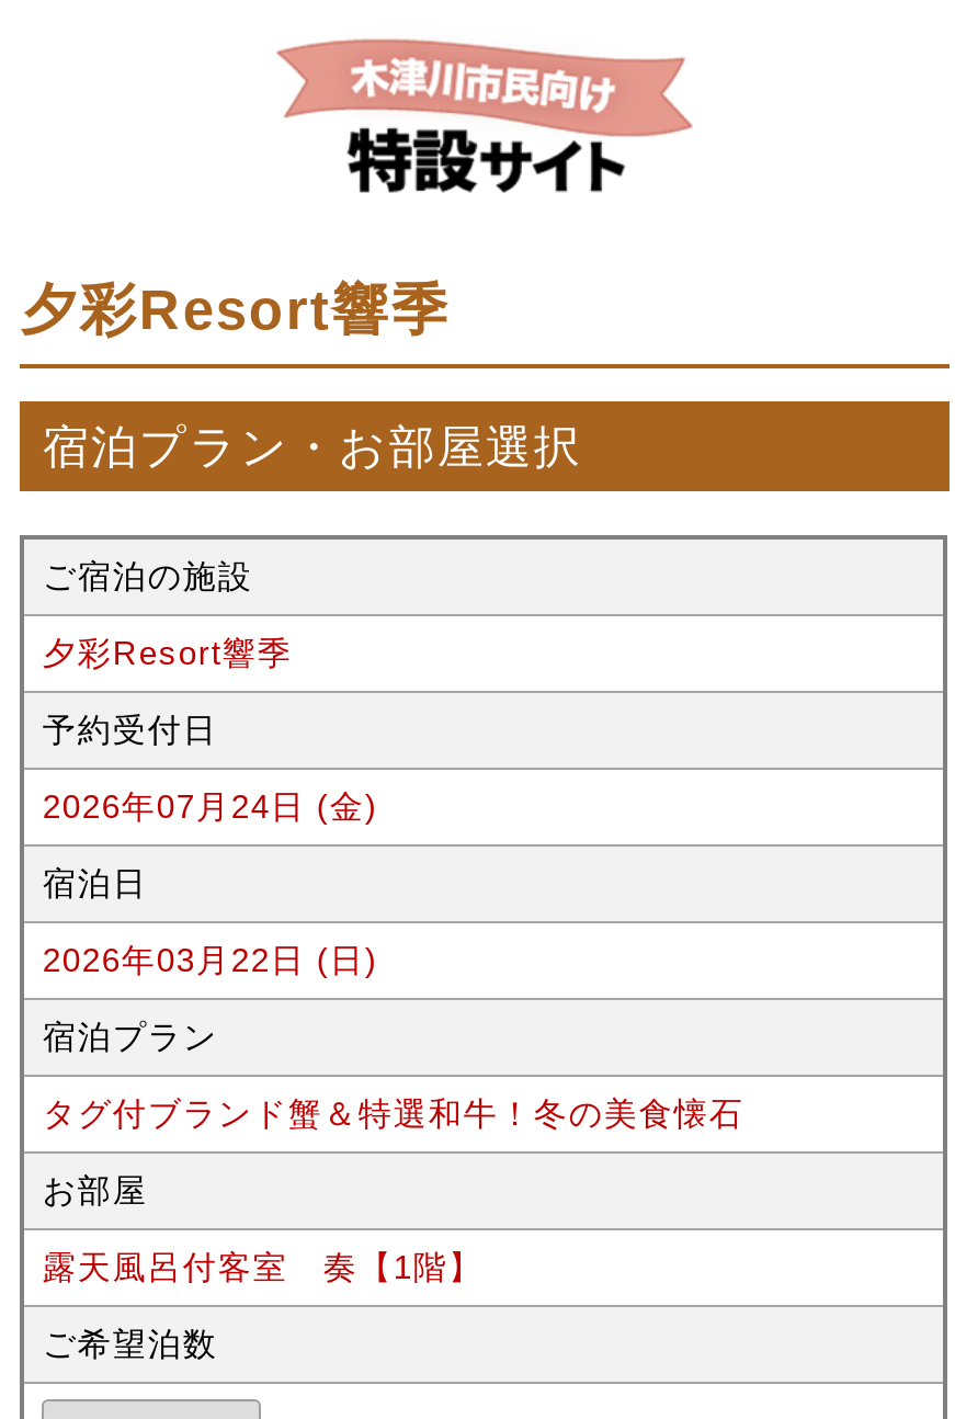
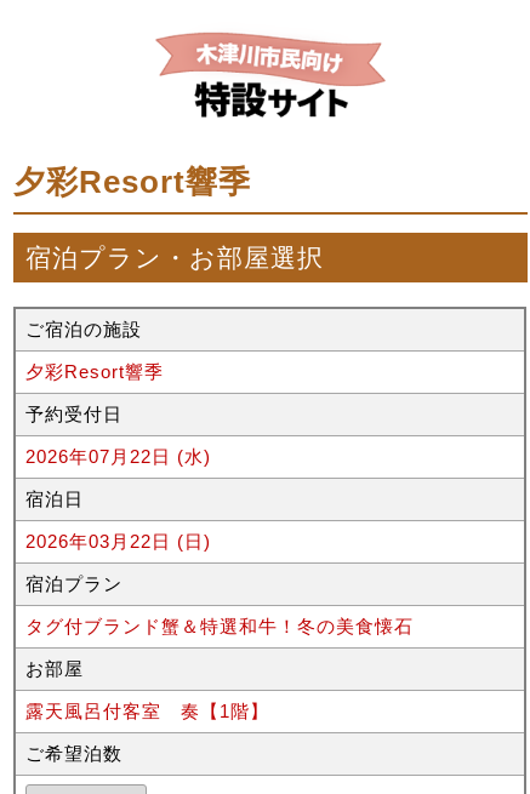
[42,787,378,824] 2026年07月24日 (金) -> [26,446,211,466] 2026年07月22日 (水)

